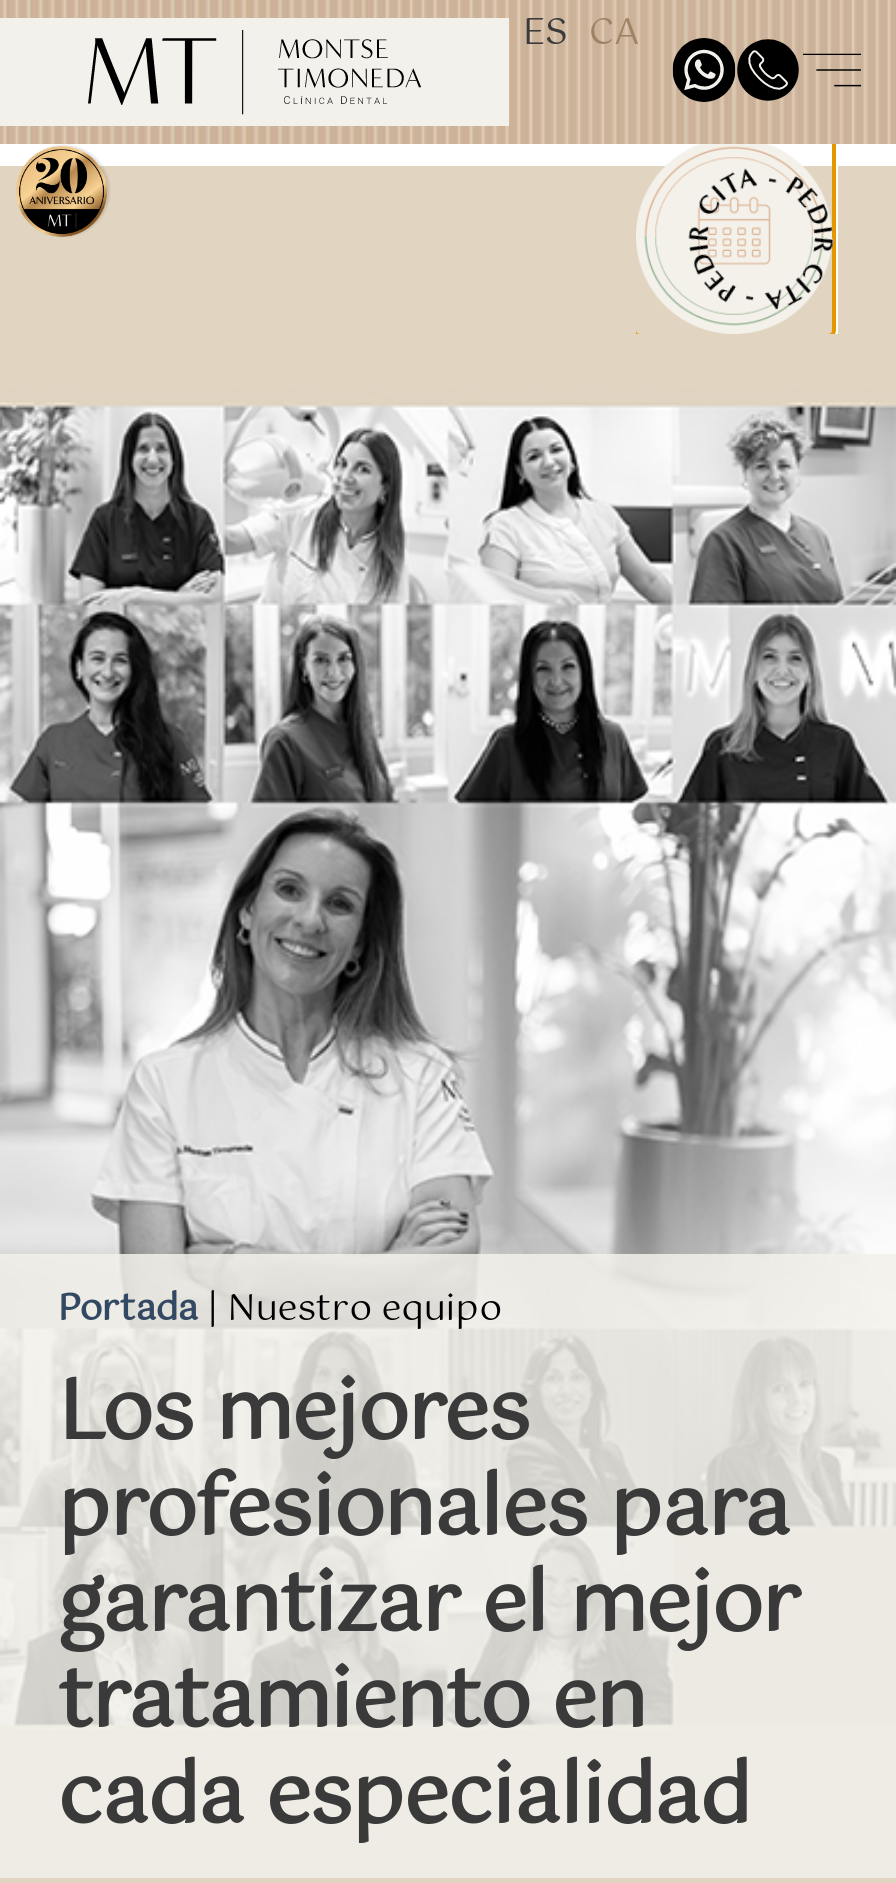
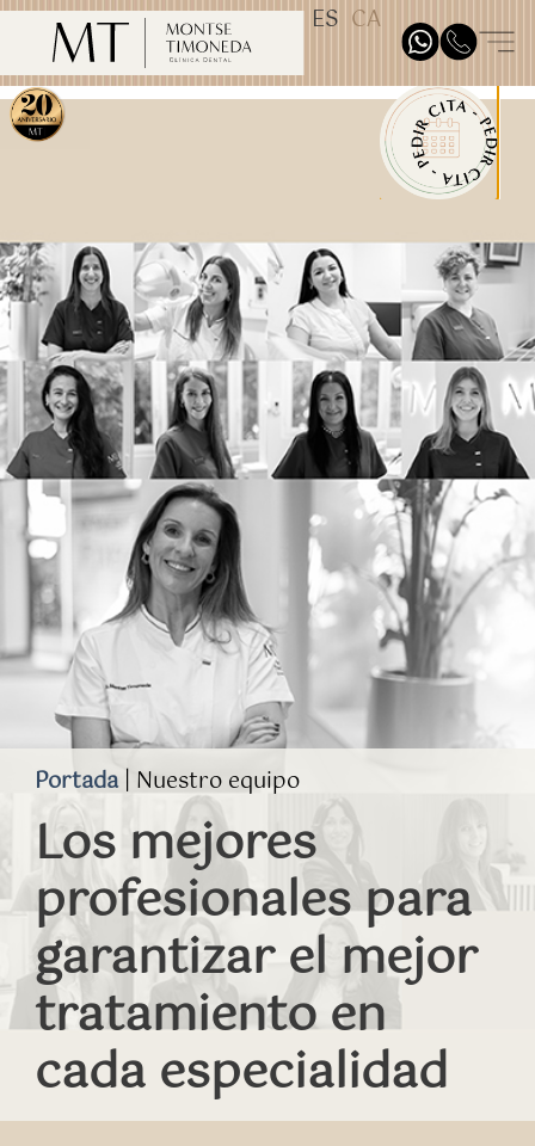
[690,168,832,310] [image] -> [411,99,498,186] [image]

